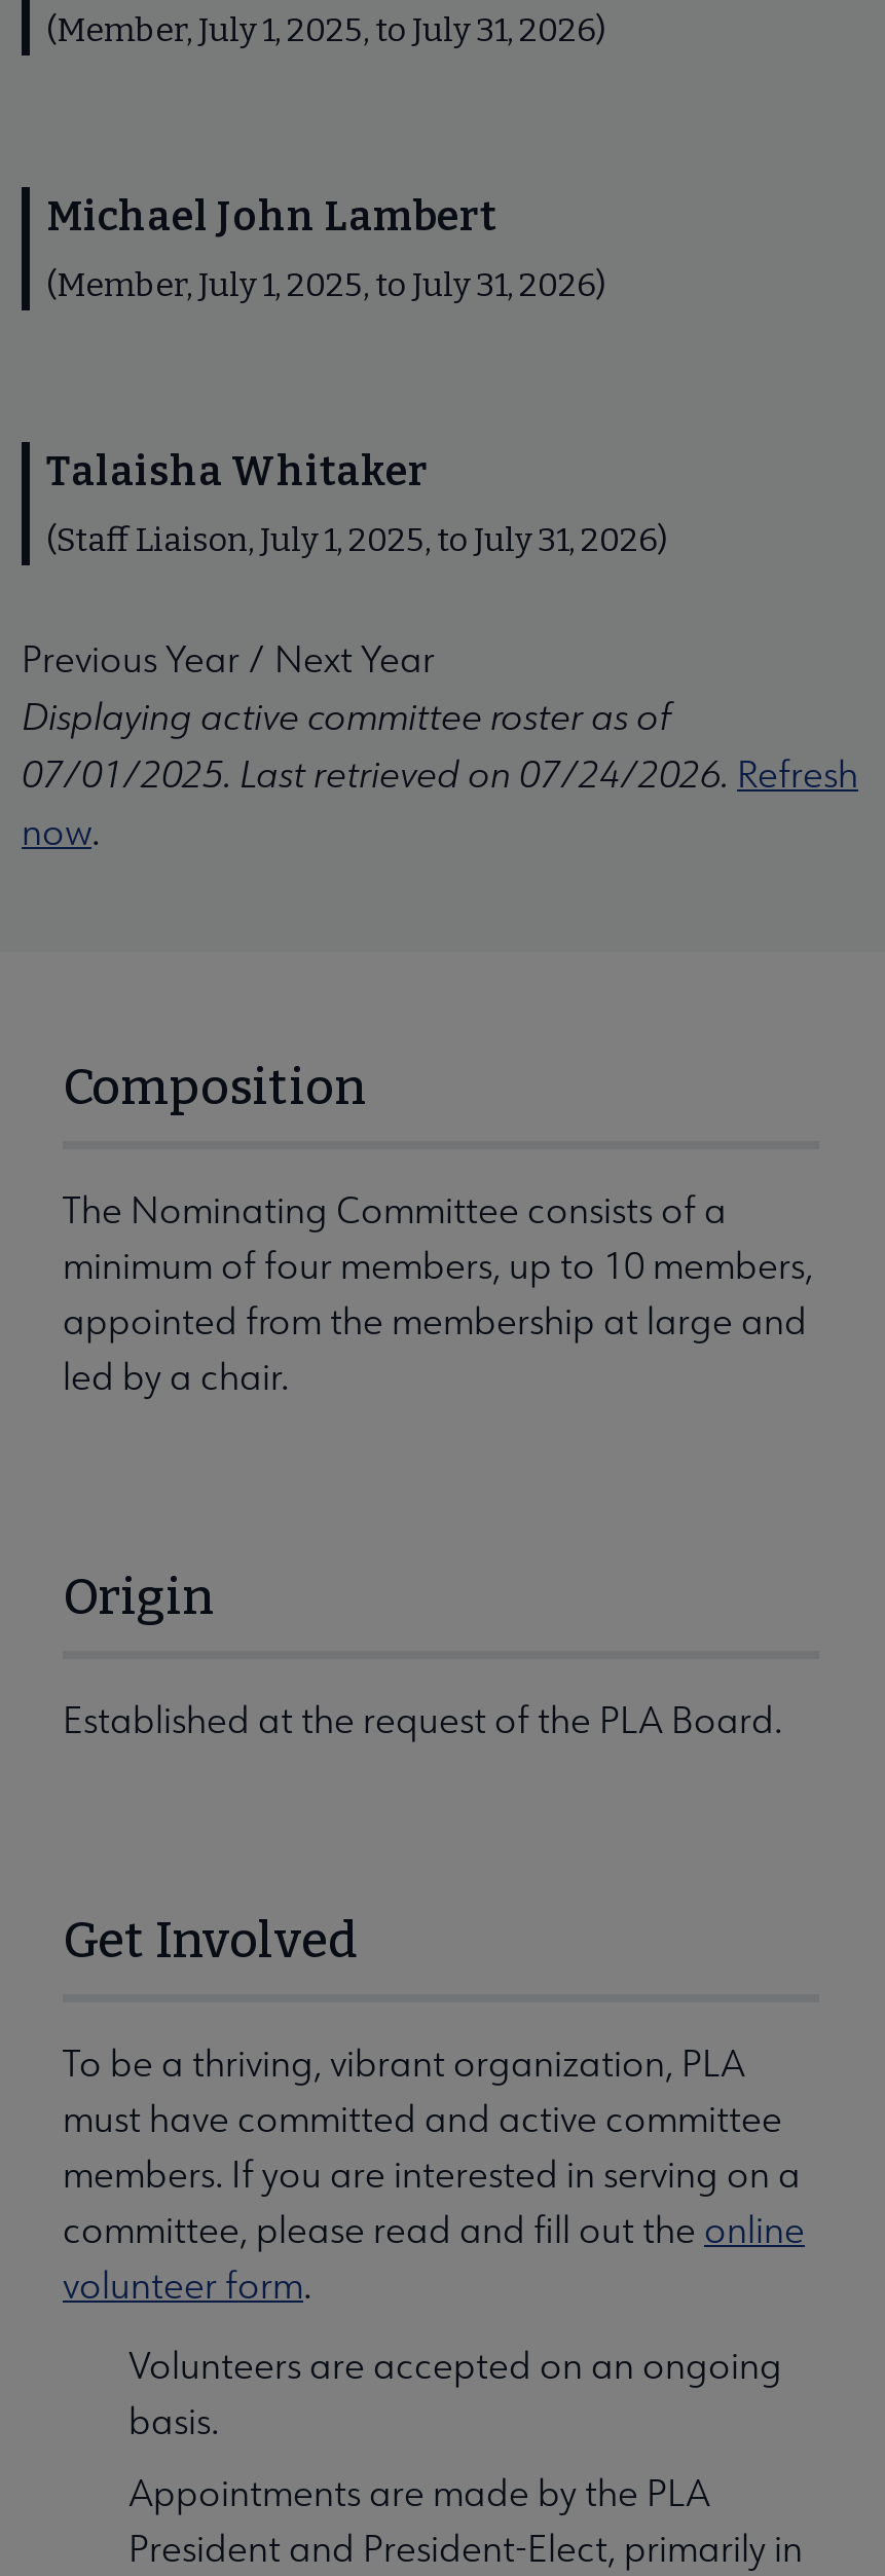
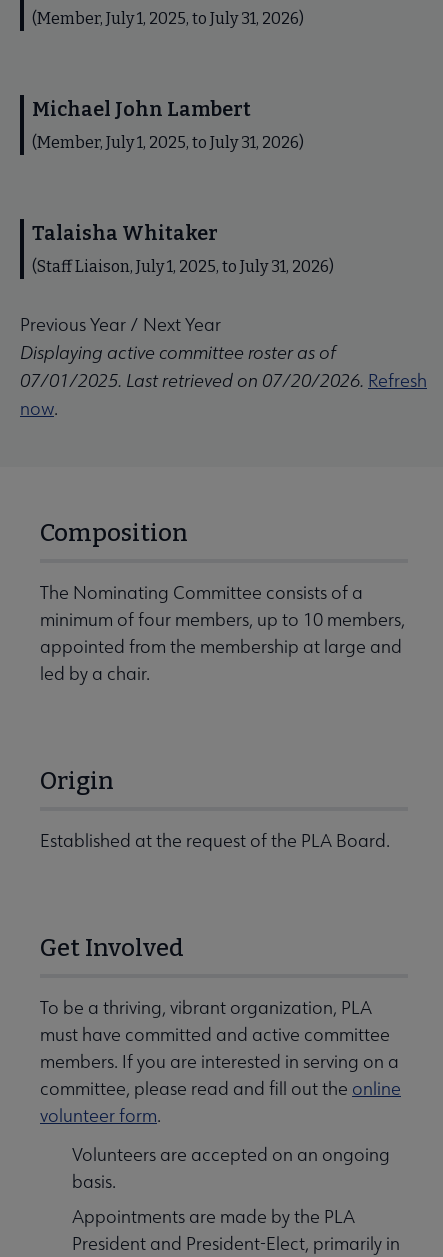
[22,749,858,797] 07/01/2025. Last retrieved on 07/24/2026. Refresh -> [20,368,427,391] 07/01/2025. Last retrieved on 07/20/2026. Refresh

